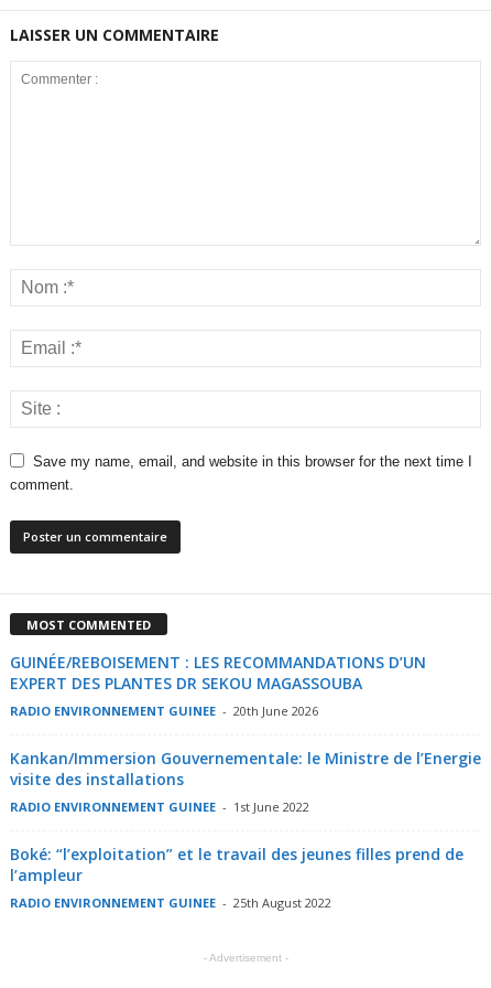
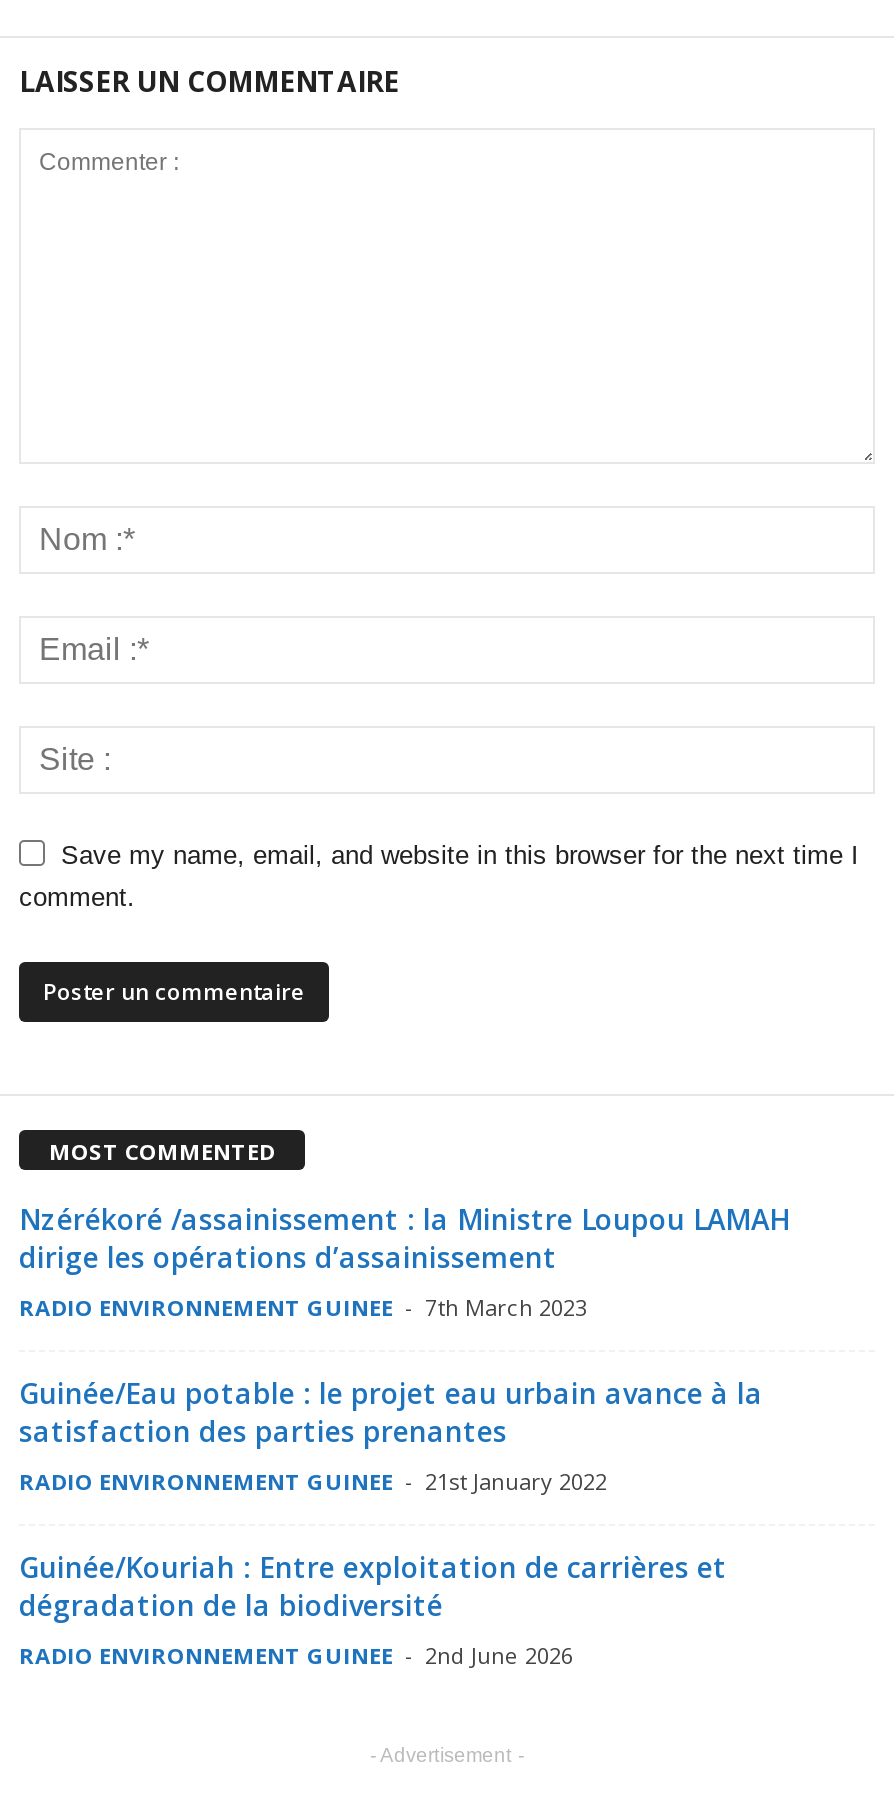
[10,651,426,719] GUINÉE/REBOISEMENT : LES RECOMMANDATIONS D’UN | EXPERT DES PLANTES DR SEKOU MAGASSOUBA | RADIO ENVIRONNEMENT GUINEE - 20th June 2026 -> [19,1199,789,1321] Nzérékoré /assainissement : la Ministre Loupou LAMAH | dirige les opérations d’assainissement | RADIO ENVIRONNEMENT GUINEE - 7th March 2023
[10,747,481,814] Kankan/Immersion Gouvernementale: le Ministre de l’Energie | visite des installations | RADIO ENVIRONNEMENT GUINEE - 1st June 2022 -> [19,1373,763,1495] Guinée/Eau potable : le projet eau urbain avance à la | satisfaction des parties prenantes | RADIO ENVIRONNEMENT GUINEE - 21st January 2022
[10,843,463,910] Boké: “l’exploitation” et le travail des jeunes filles prend de | l’ampleur | RADIO ENVIRONNEMENT GUINEE - 25th August 2022 -> [19,1547,727,1669] Guinée/Kouriah : Entre exploitation de carrières et | dégradation de la biodiversité | RADIO ENVIRONNEMENT GUINEE - 2nd June 2026

